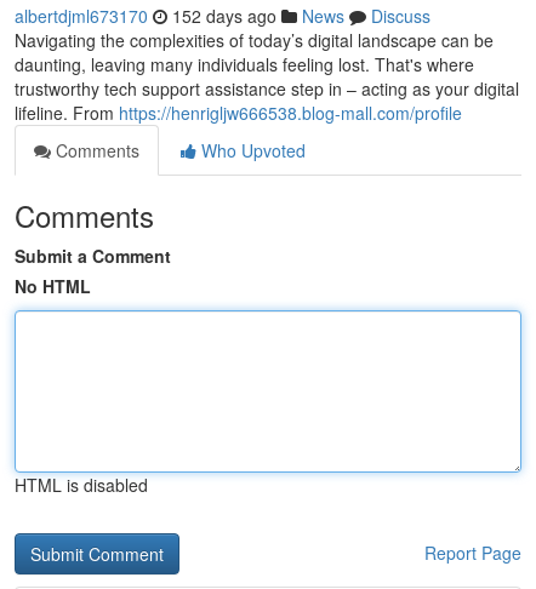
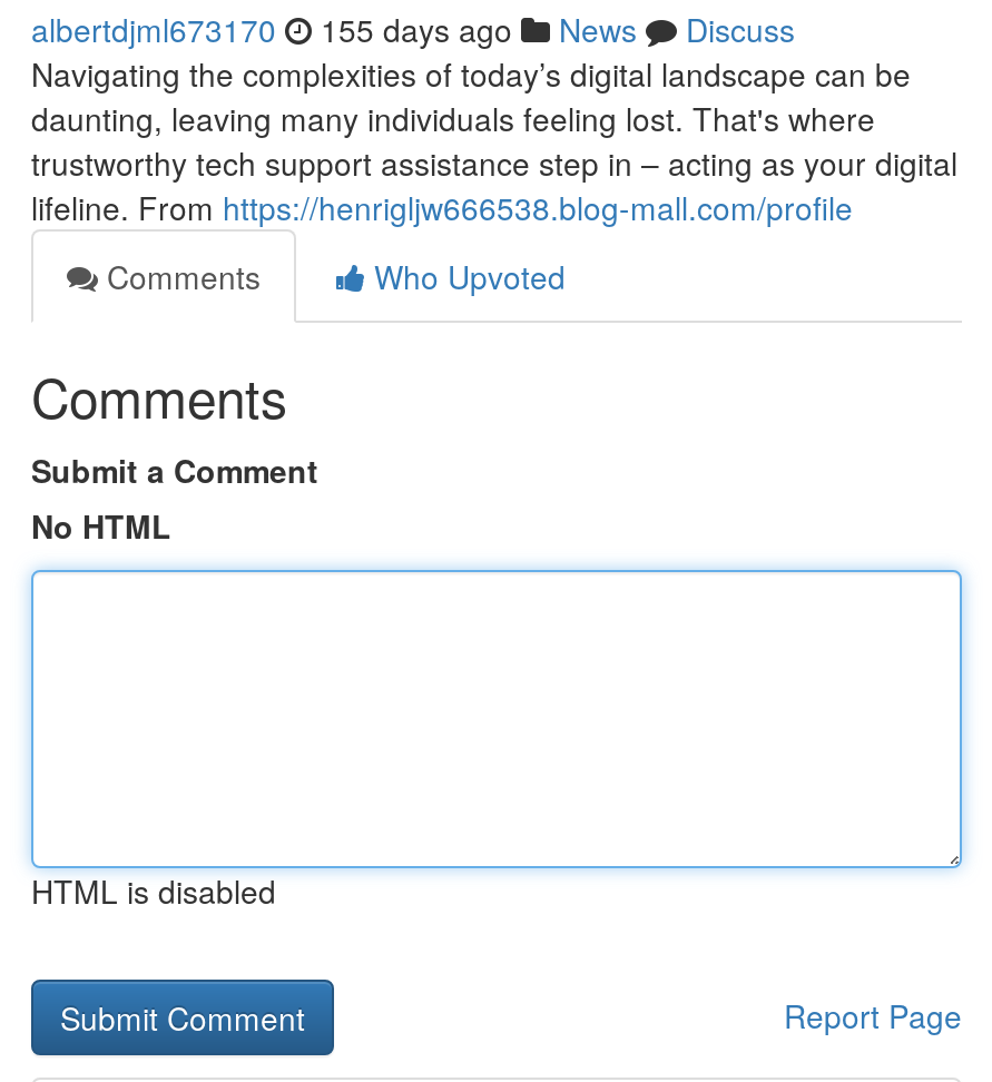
[15,4,430,28] albertdjml673170 152 days ago News Discuss -> [31,7,795,51] albertdjml673170 155 days ago News Discuss

